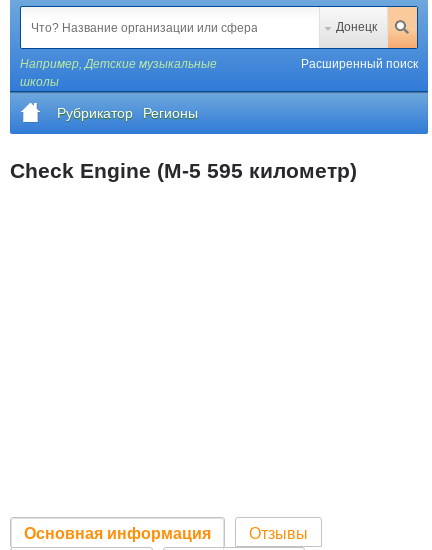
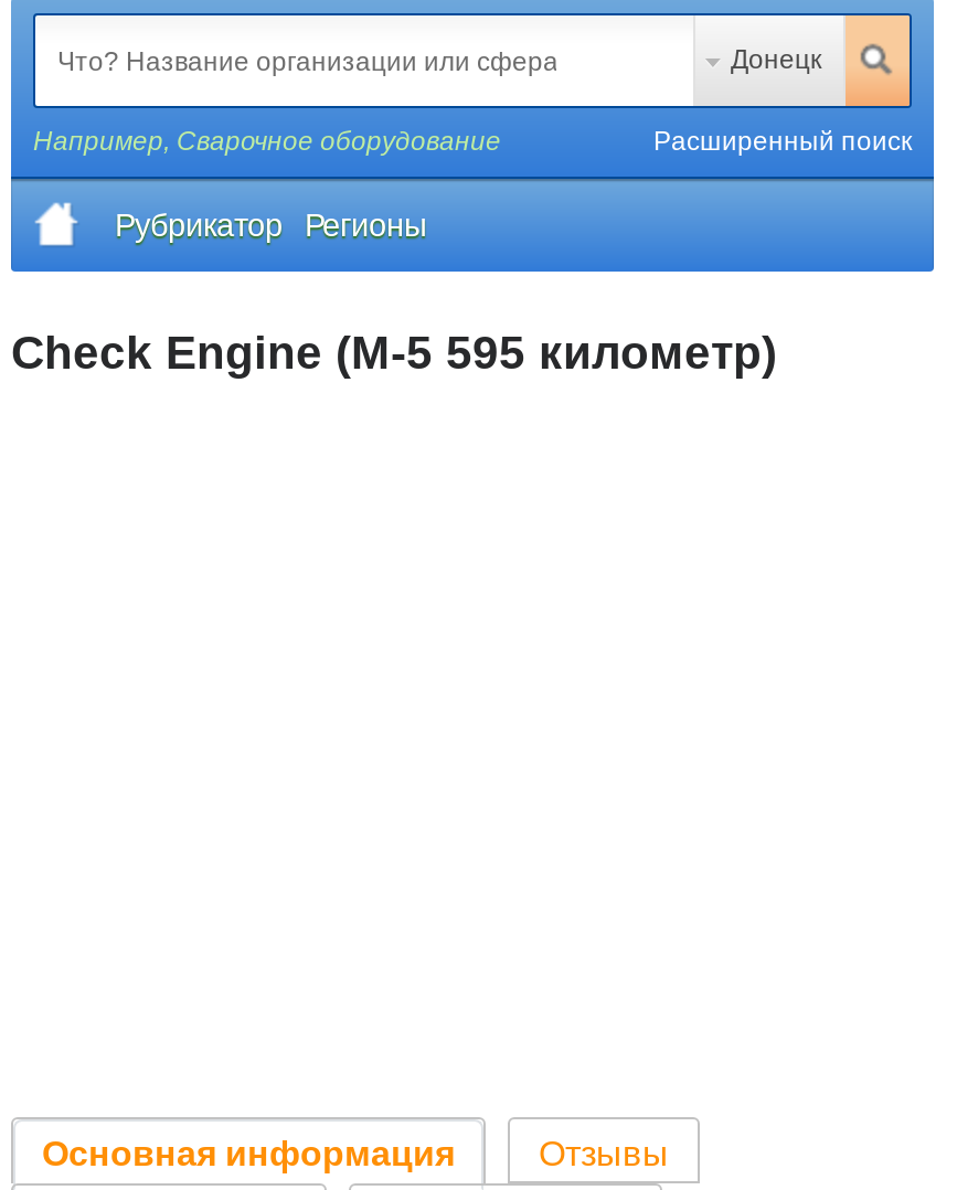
[20,57,217,89] Например, Детские музыкальные | школы -> [33,126,501,157] Например, Сварочное оборудование

